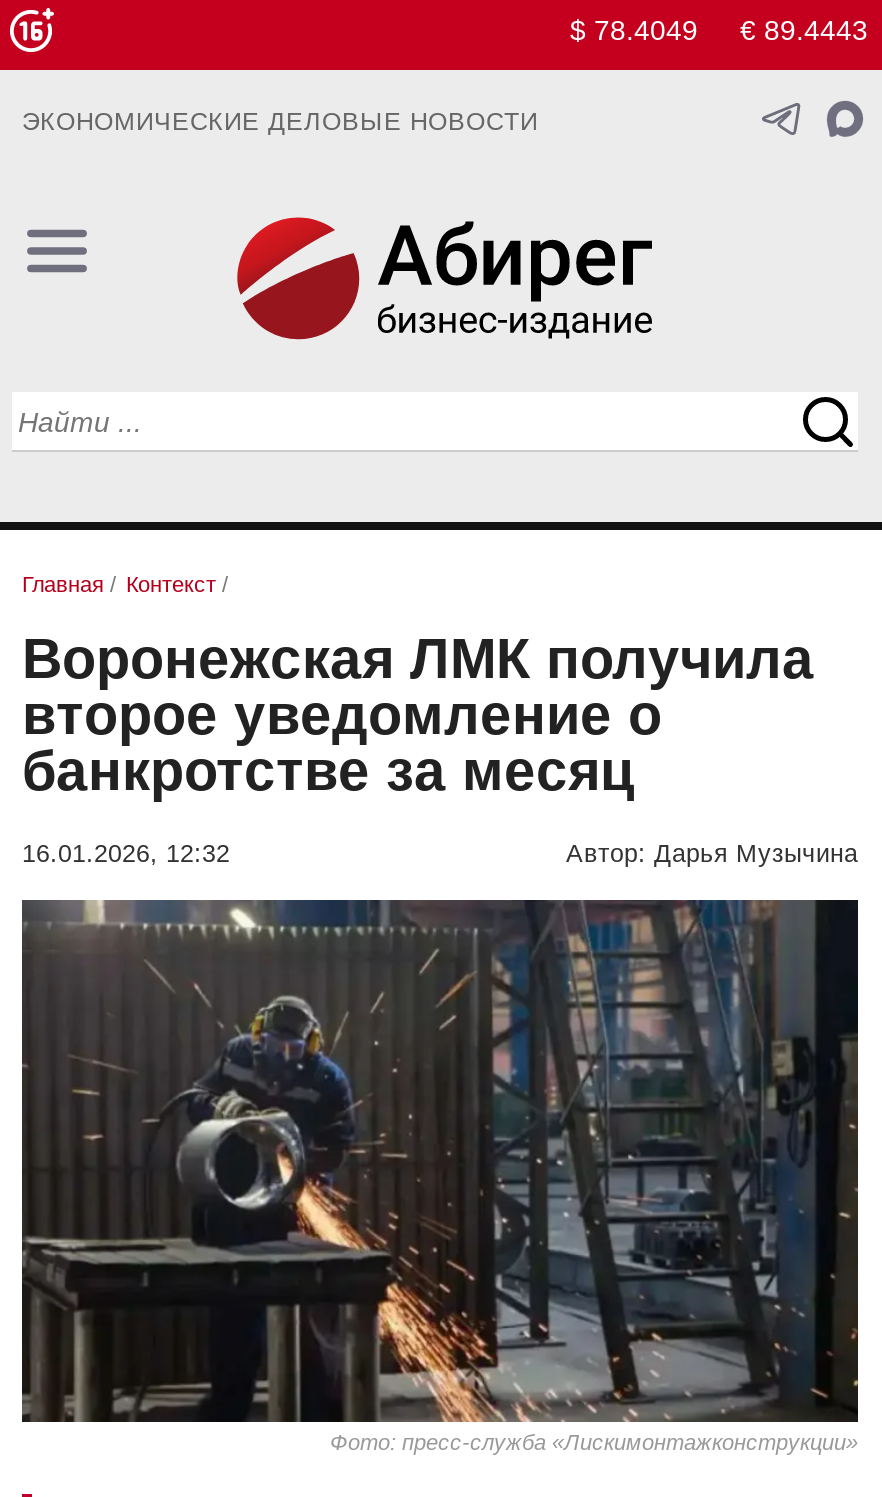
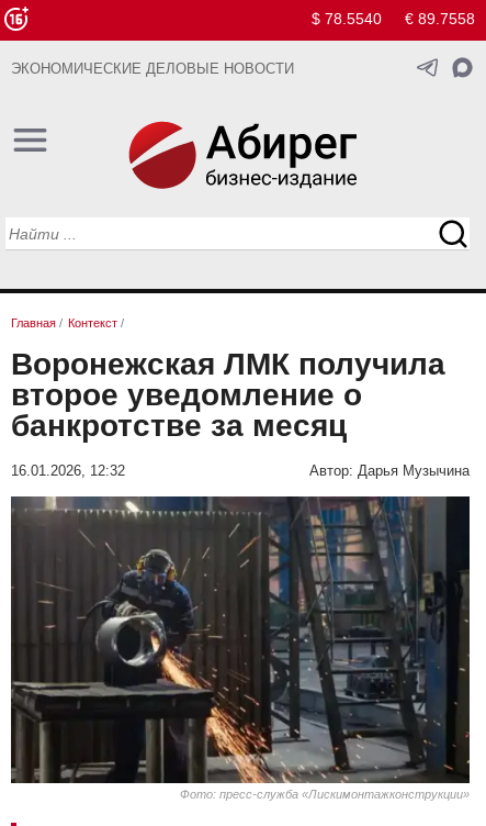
[570,14,698,46] $ 78.4049 -> [312,10,382,27] $ 78.5540
[740,14,868,46] € 89.4443 -> [405,10,475,27] € 89.7558

